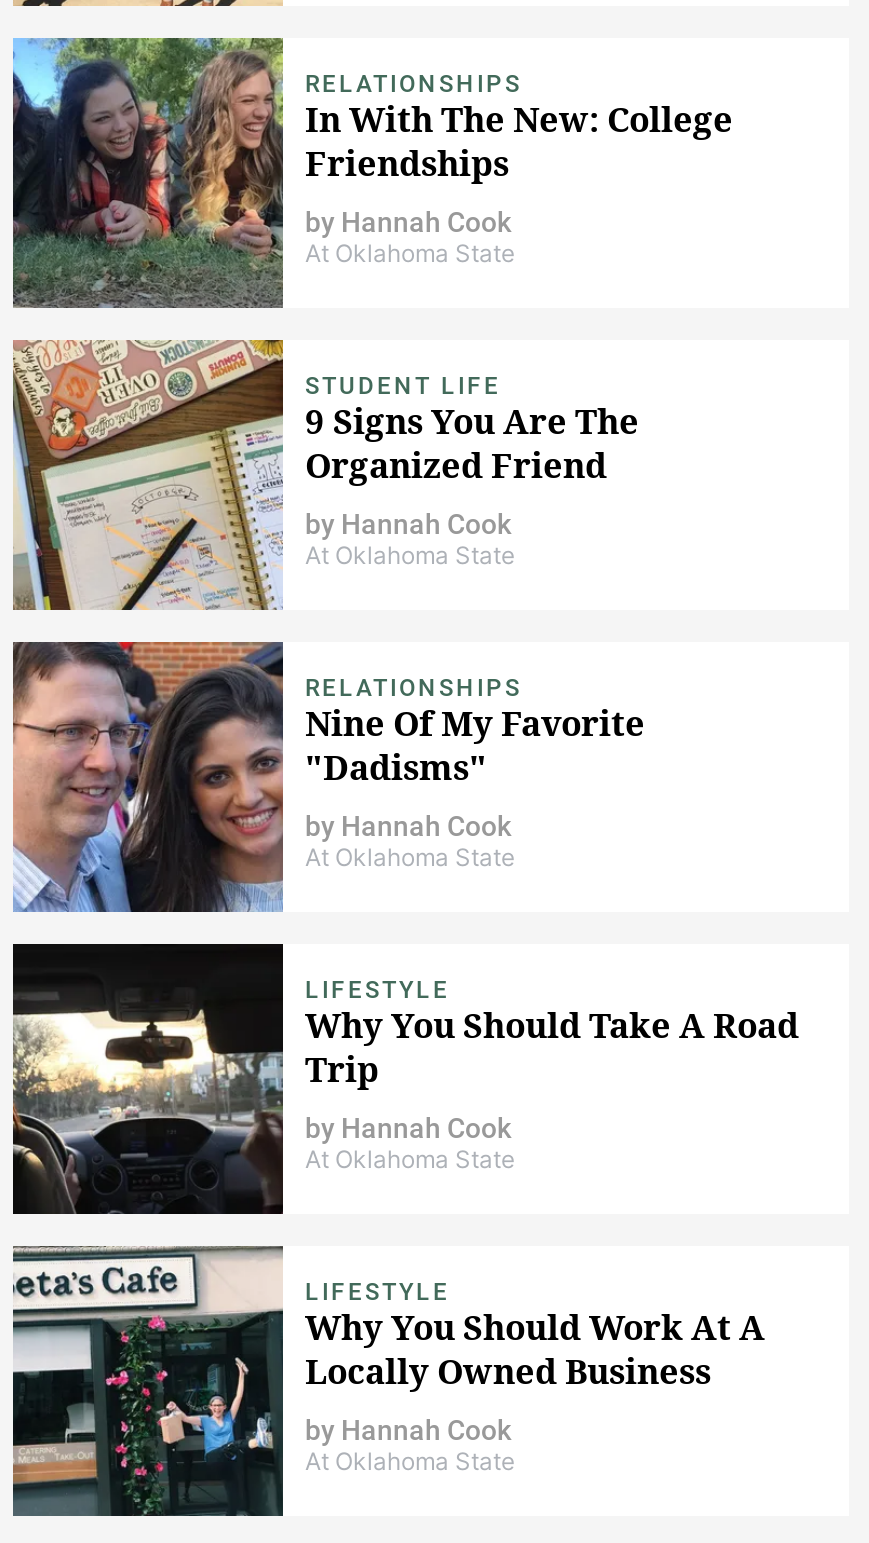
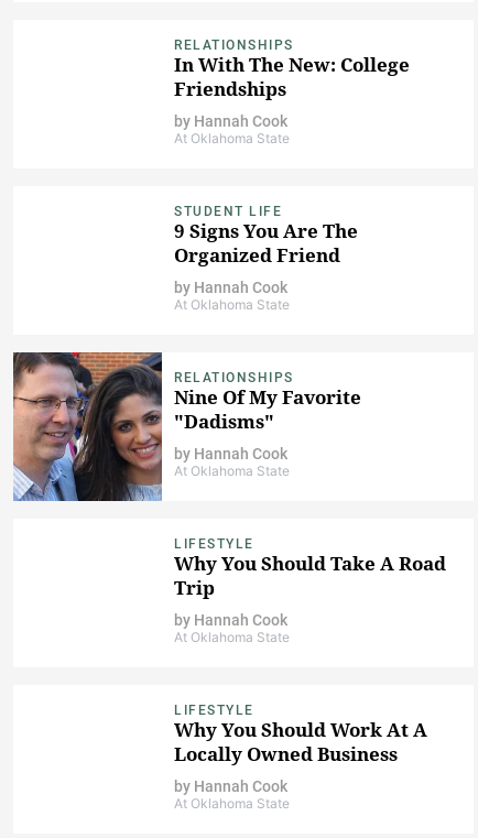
[11,36,285,310] [image] -> none
[11,338,285,612] [image] -> none
[11,942,285,1216] [image] -> none
[11,1244,285,1518] [image] -> none

